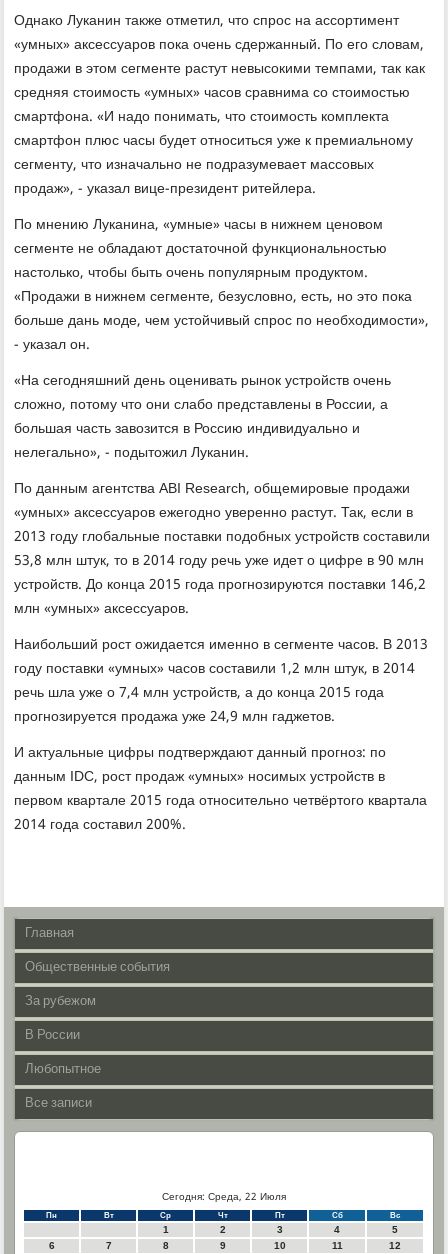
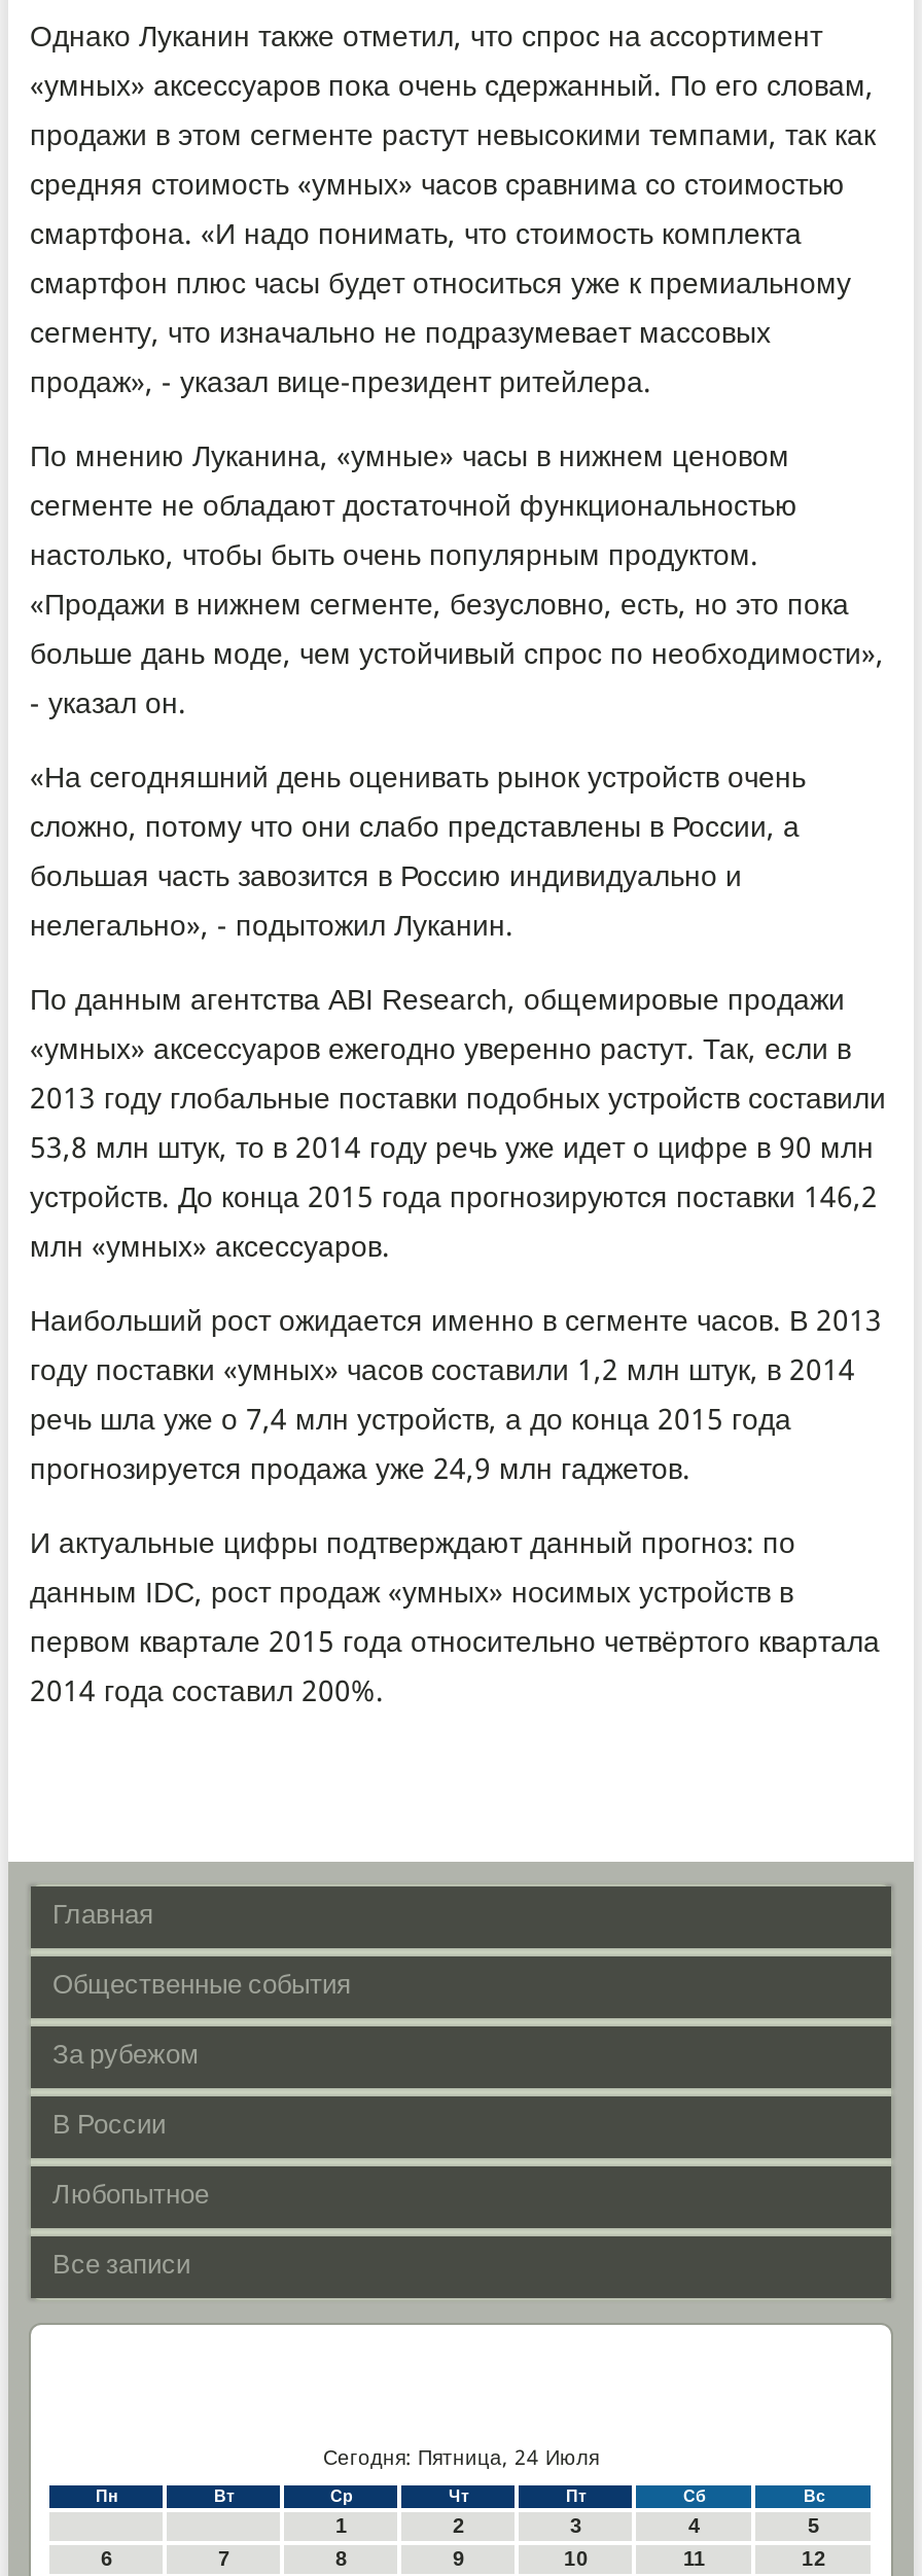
[162,1189,286,1206] Сегодня: Среда, 22 Июля -> [323,2443,599,2478] Сегодня: Пятница, 24 Июля

